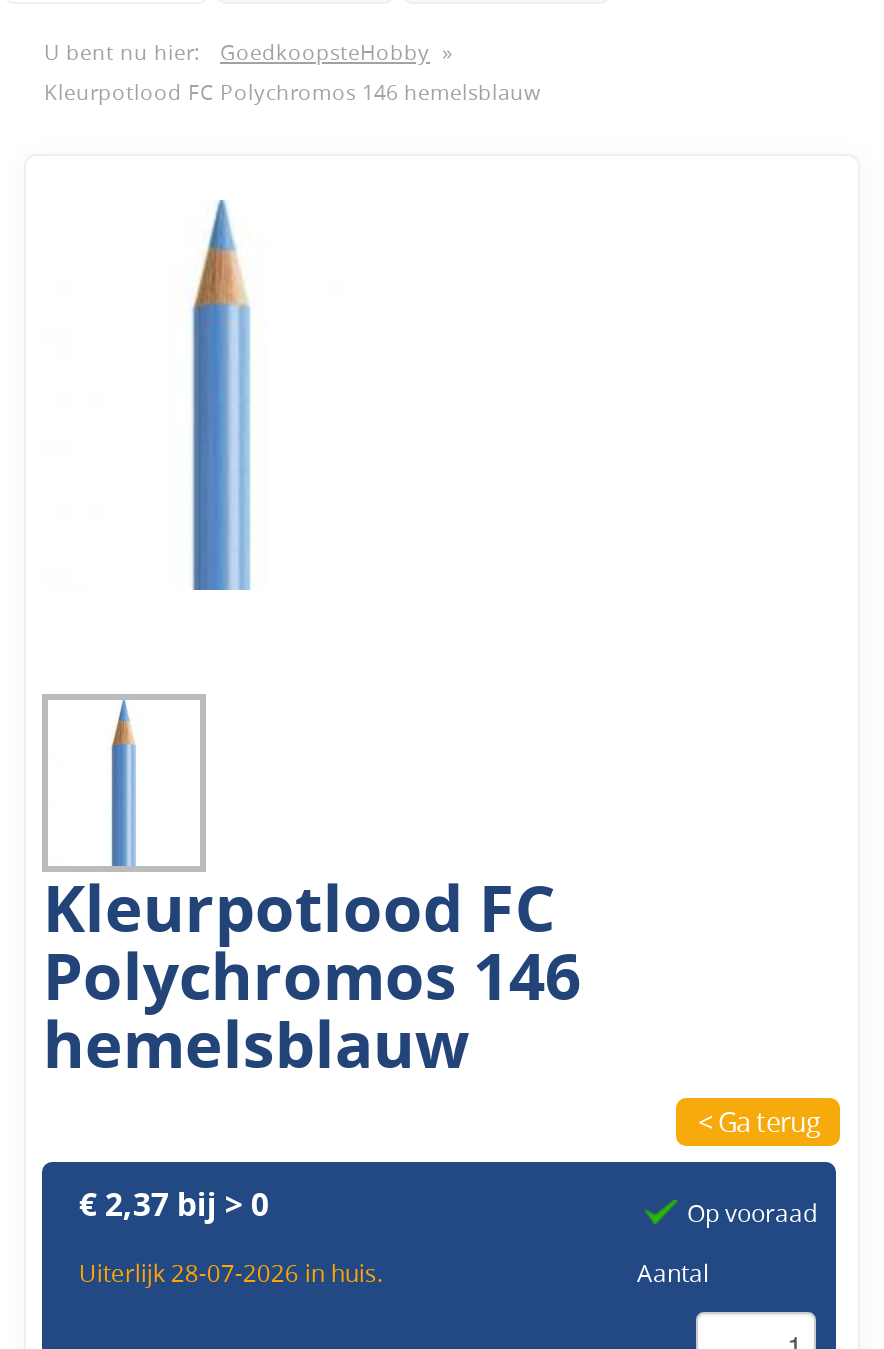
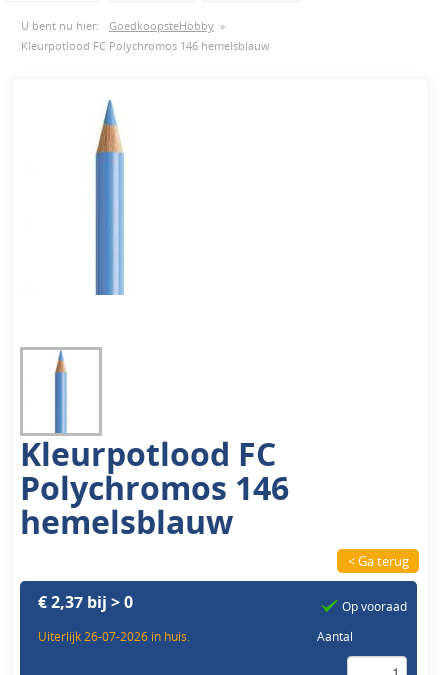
[79,1256,383,1288] Uiterlijk 28-07-2026 in huis. -> [38,628,190,644] Uiterlijk 26-07-2026 in huis.

